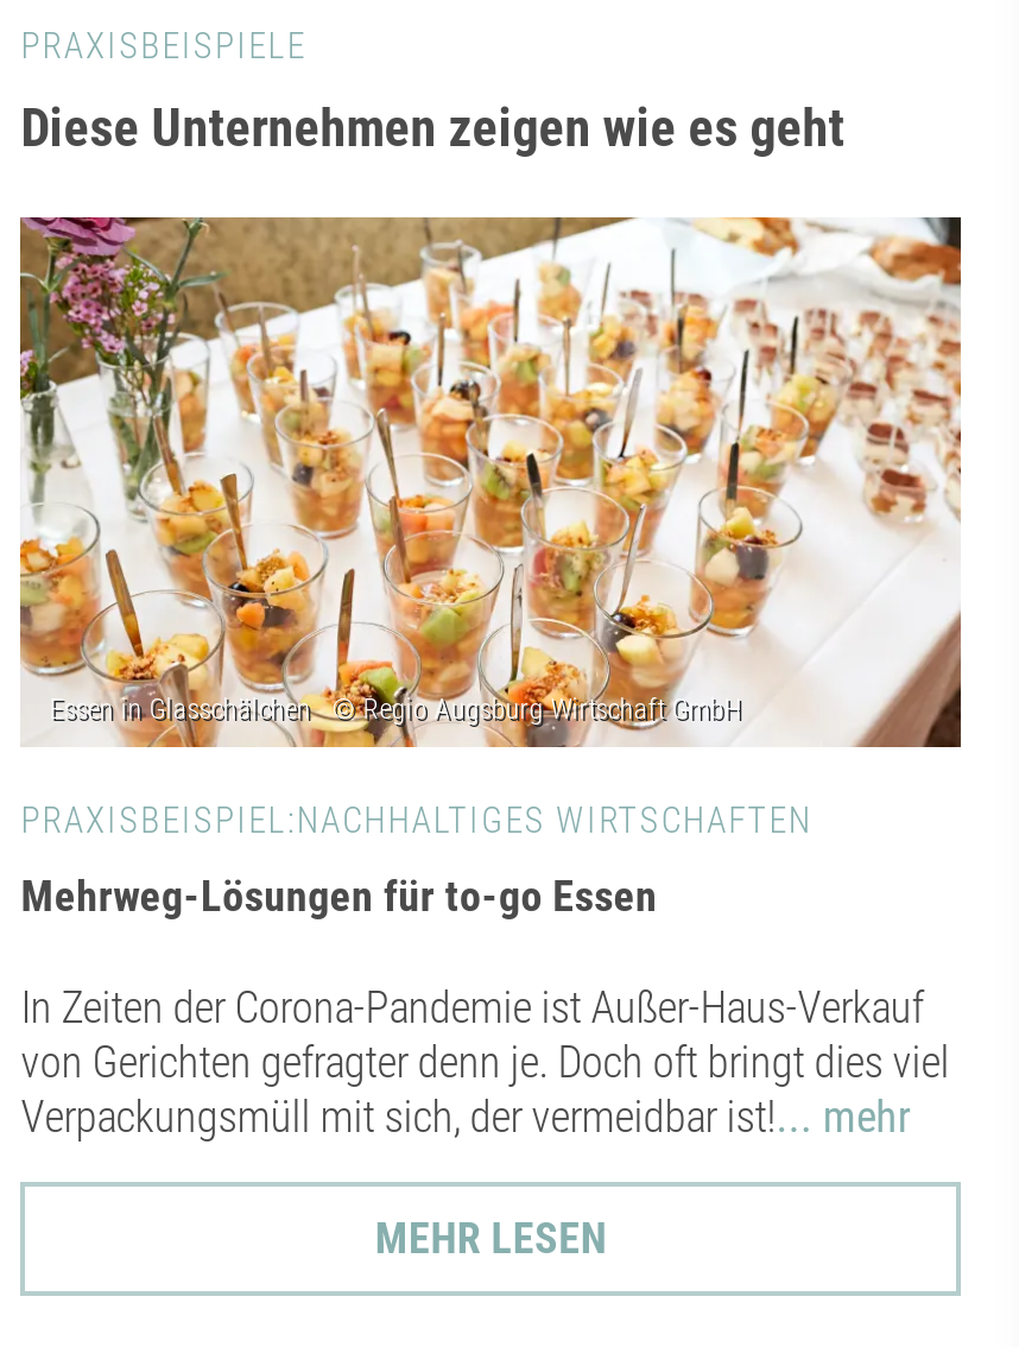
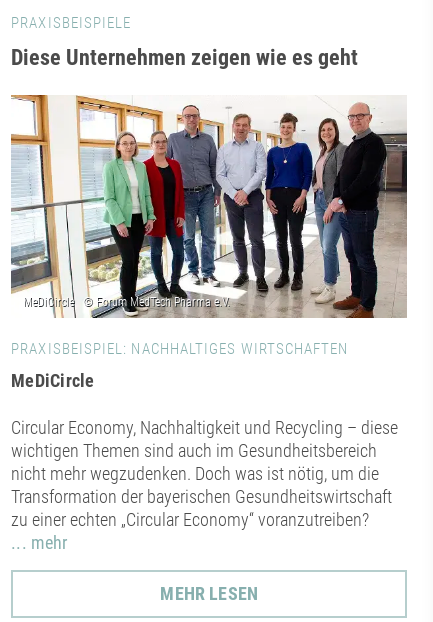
[18,215,963,841] [image] | PRAXISBEISPIEL:NACHHALTIGES WIRTSCHAFTEN -> [10,94,408,358] [image] | PRAXISBEISPIEL: NACHHALTIGES WIRTSCHAFTEN
[21,870,657,920] Mehrweg-Lösungen für to-go Essen -> [11,370,94,391] MeDiCircle
[21,982,949,1141] In Zeiten der Corona-Pandemie ist Außer-Haus-Verkauf | von Gerichten gefragter denn je. Doch oft bringt dies viel | Verpackungsmüll mit sich, der vermeidbar ist!... mehr -> [11,417,398,553] Circular Economy, Nachhaltigkeit und Recycling – diese | wichtigen Themen sind auch im Gesundheitsbereich | nicht mehr wegzudenken. Doch was ist nötig, um die | Transformation der bayerischen Gesundheitswirtschaft | zu einer echten „Circular Economy“ voranzutreiben? | ... mehr

